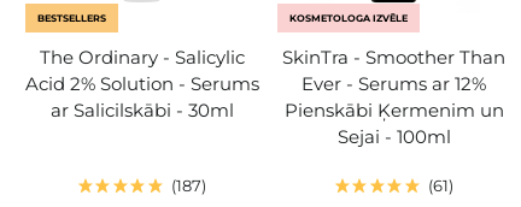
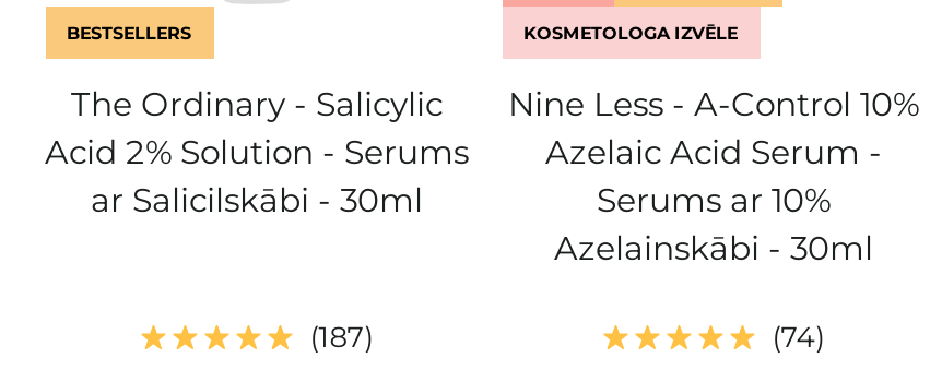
[282,46,505,149] SkinTra - Smoother Than | Ever - Serums ar 12% | Pienskābi Ķermenim un | Sejai - 100ml -> [508,84,919,270] Nine Less - A-Control 10% | Azelaic Acid Serum - | Serums ar 10% | Azelainskābi - 30ml
[433,176,448,196] 61 -> [781,320,816,355] 74

